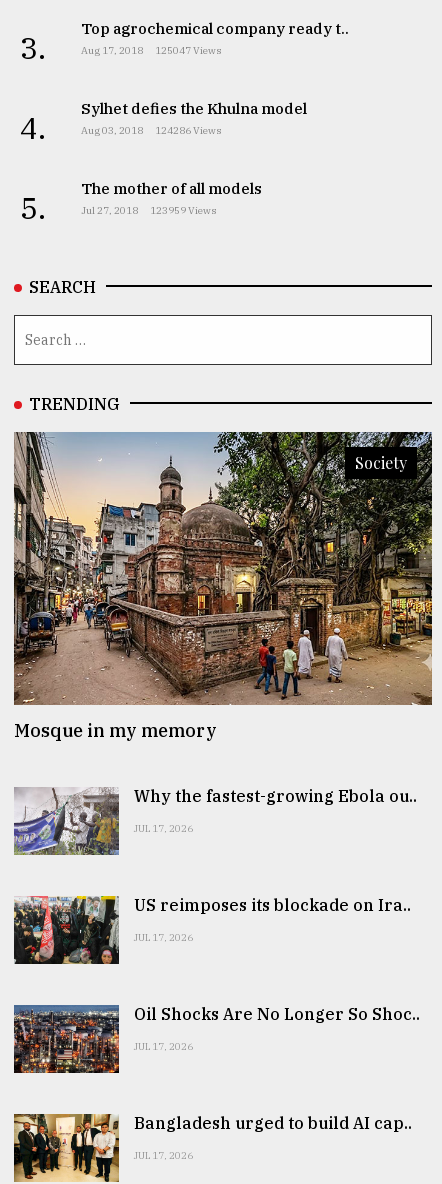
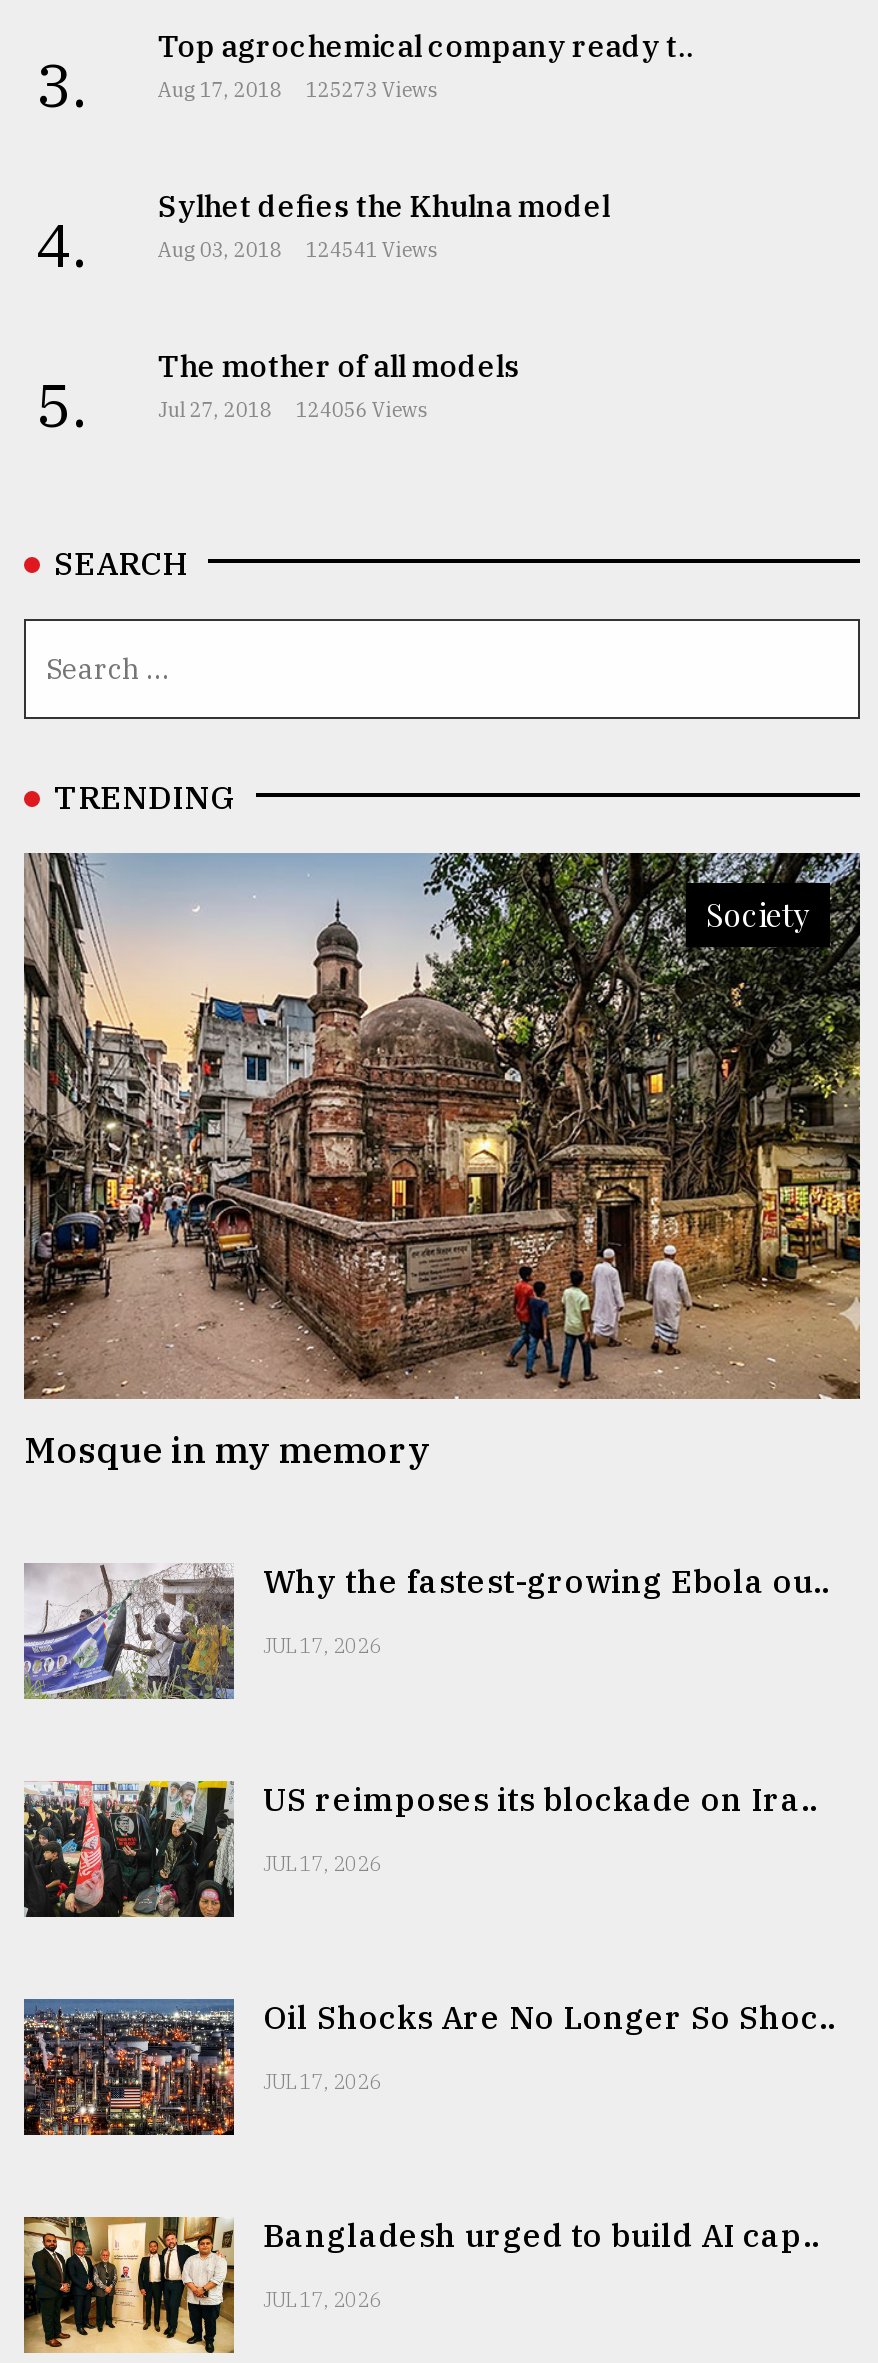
[81,44,222,57] Aug 17, 2018 125047 Views -> [158,77,440,103] Aug 17, 2018 125273 Views
[81,124,222,137] Aug 03, 2018 124286 Views -> [158,237,440,263] Aug 03, 2018 124541 Views
[81,204,217,217] Jul 27, 2018 123959 Views -> [158,397,430,423] Jul 27, 2018 124056 Views

